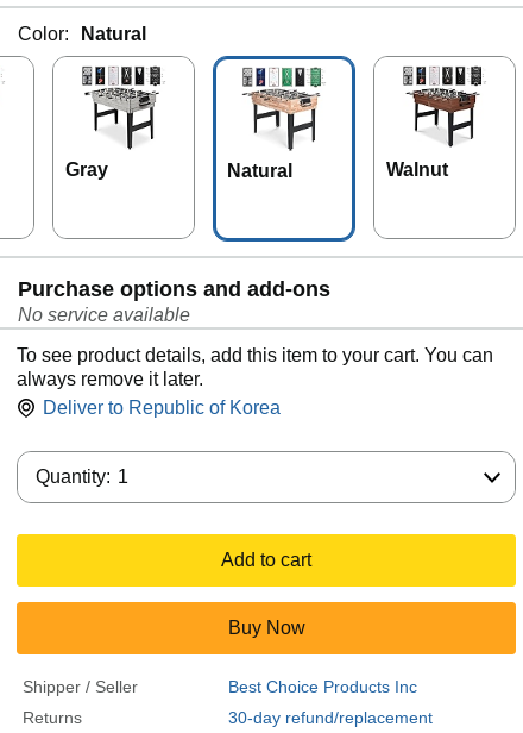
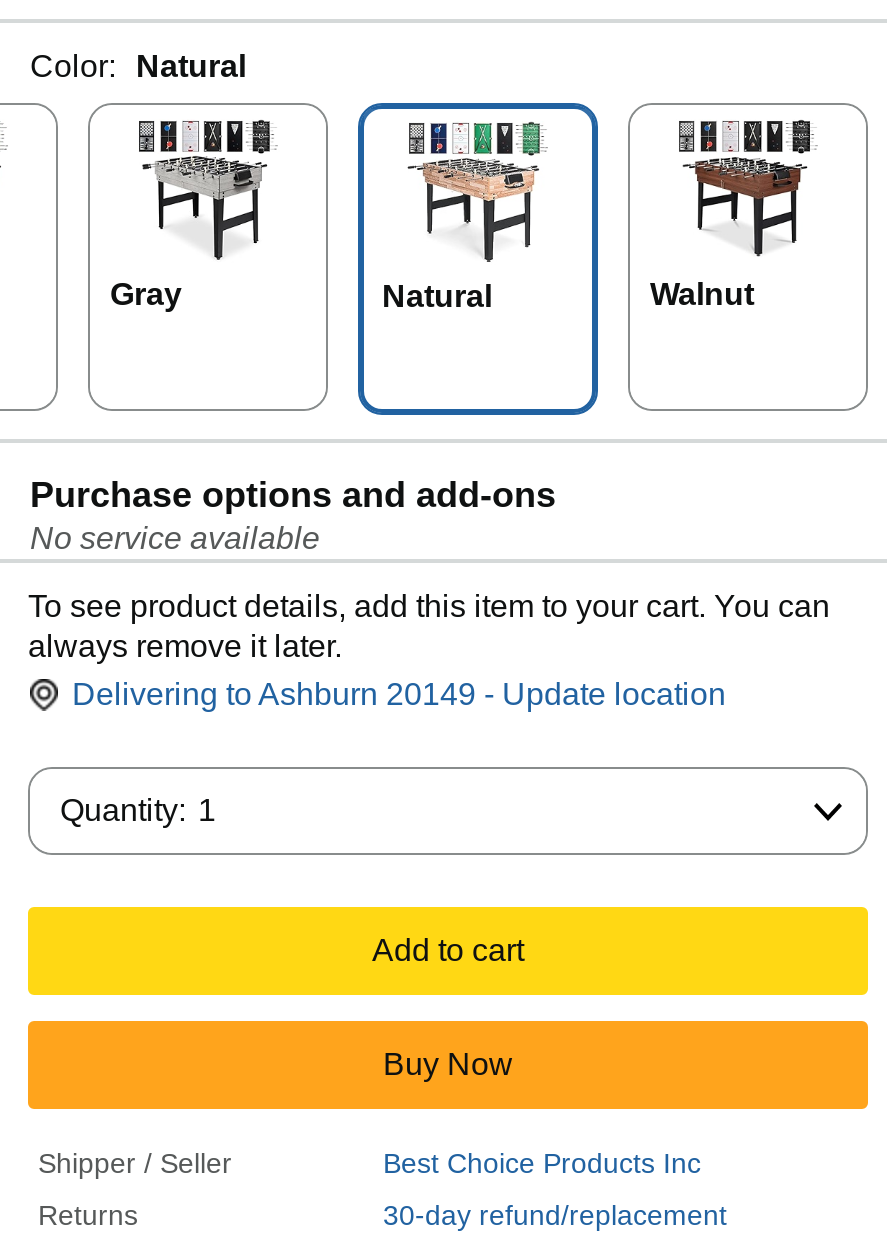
[43,398,281,418] Deliver to Republic of Korea -> [72,677,726,711] Delivering to Ashburn 20149 - Update location

